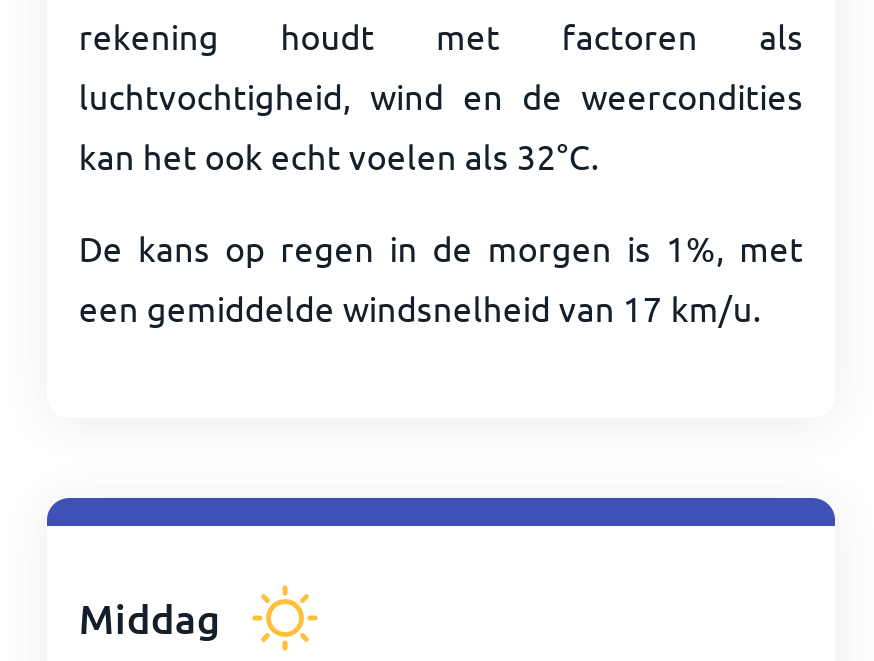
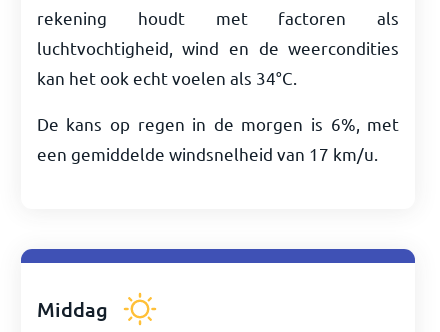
[79,134,599,176] kan het ook echt voelen als 32°C. -> [37,67,297,88] kan het ook echt voelen als 34°C.
[79,226,803,268] De kans op regen in de morgen is 1%, met -> [37,113,399,134] De kans op regen in de morgen is 6%, met

